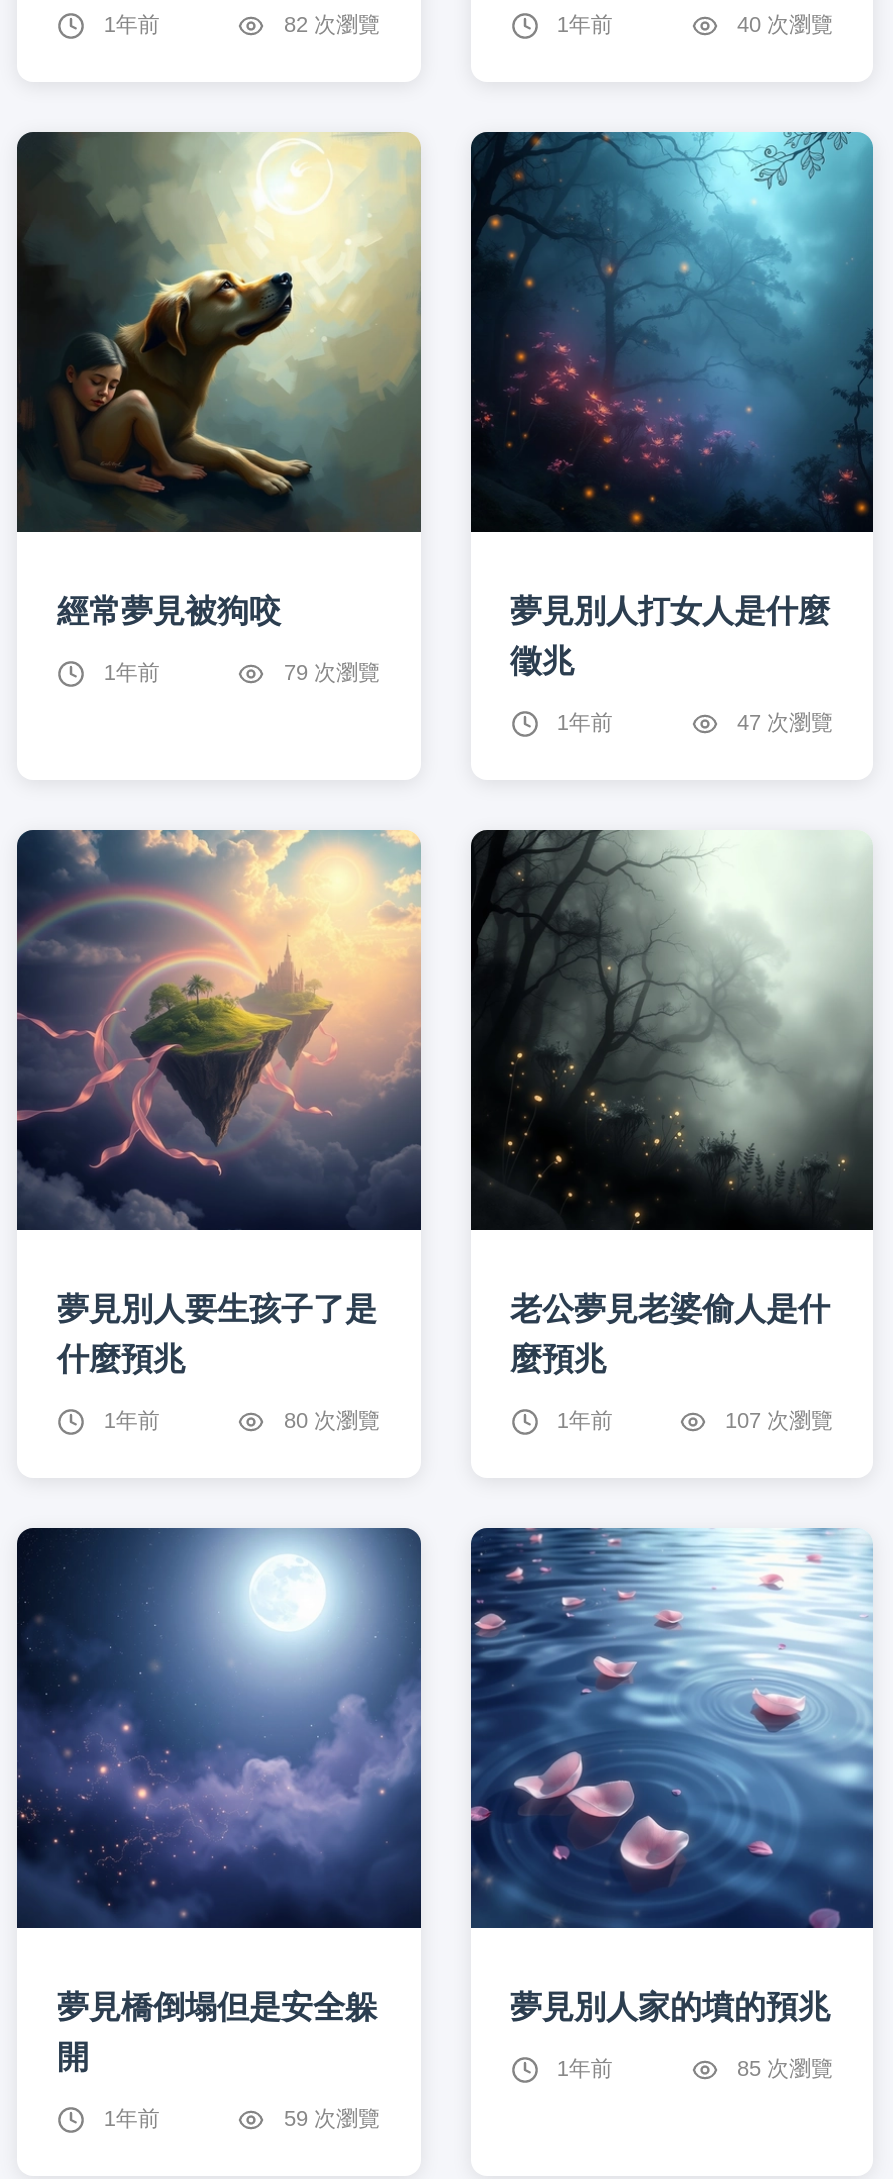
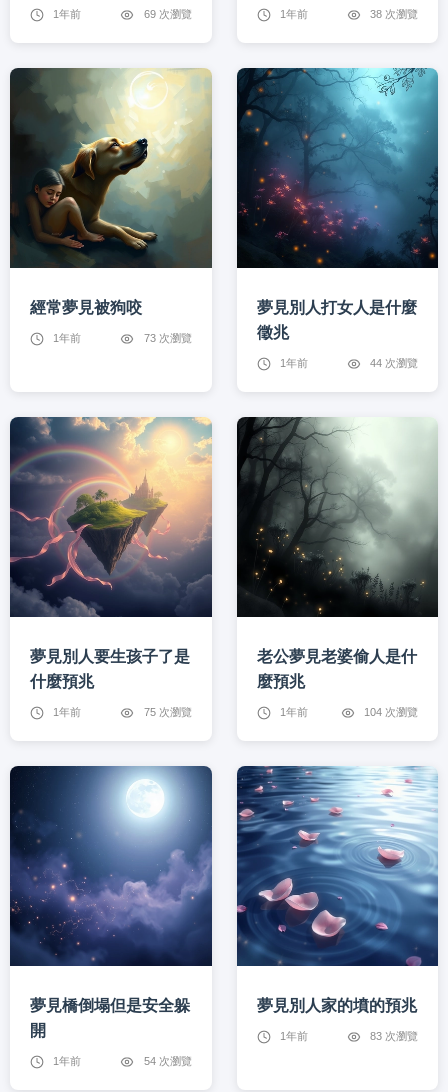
[278,12,380,36] 82 次瀏覽 -> [140,8,191,20] 69 次瀏覽
[731,12,833,36] 40 次瀏覽 -> [367,8,418,20] 38 次瀏覽
[278,660,380,684] 79 次瀏覽 -> [140,332,191,344] 73 次瀏覽
[731,710,833,734] 47 次瀏覽 -> [367,357,418,369] 44 次瀏覽
[278,1408,380,1432] 80 次瀏覽 -> [140,706,191,718] 75 次瀏覽
[719,1408,833,1432] 107 次瀏覽 -> [361,706,418,718] 104 次瀏覽
[731,2056,833,2080] 85 次瀏覽 -> [367,1030,418,1042] 83 次瀏覽
[278,2106,380,2130] 59 次瀏覽 -> [140,1055,191,1067] 54 次瀏覽

